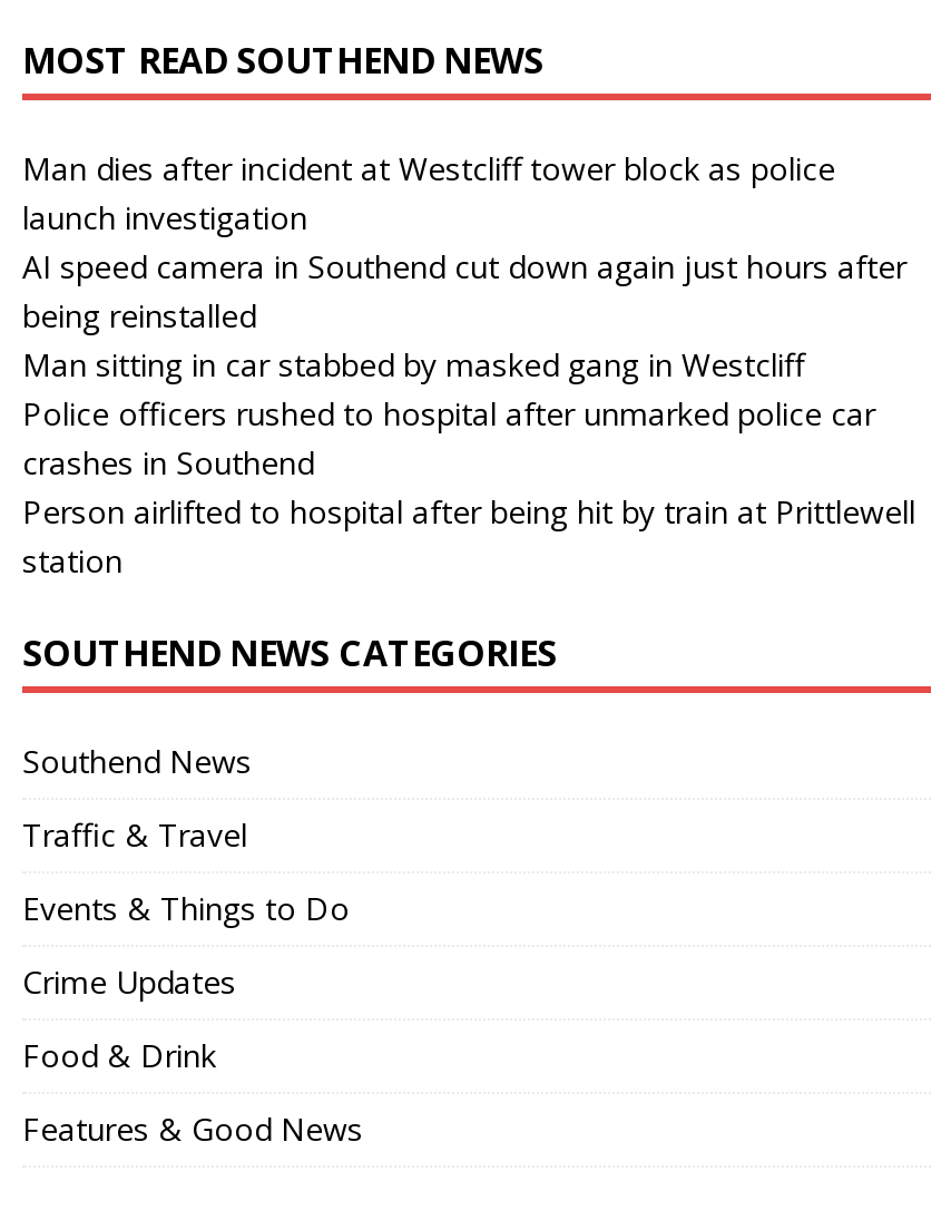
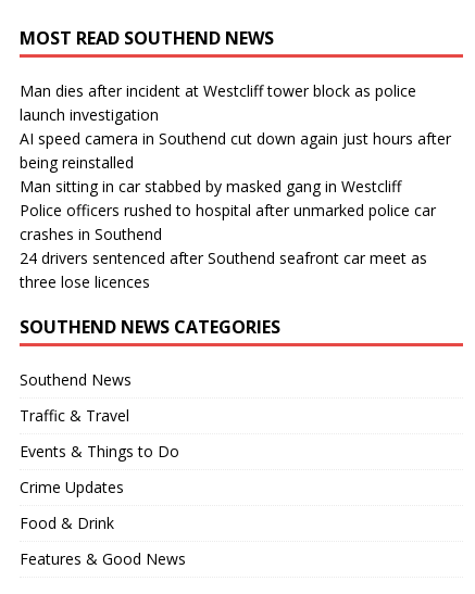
[22,491,915,582] Person airlifted to hospital after being hit by train at Prittlewell | station -> [20,248,427,292] 24 drivers sentenced after Southend seafront car meet as | three lose licences

